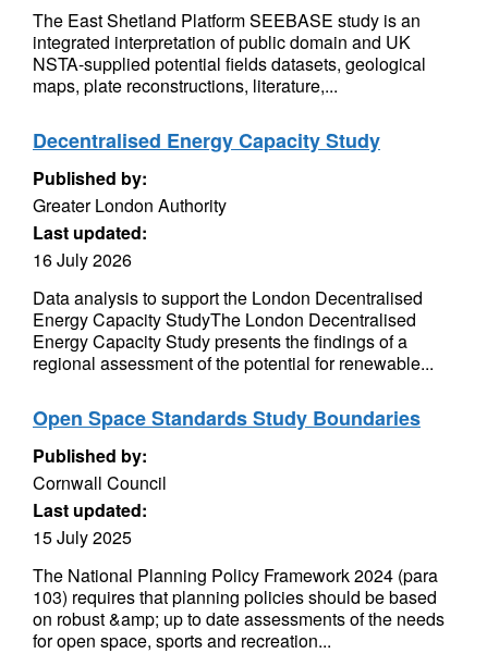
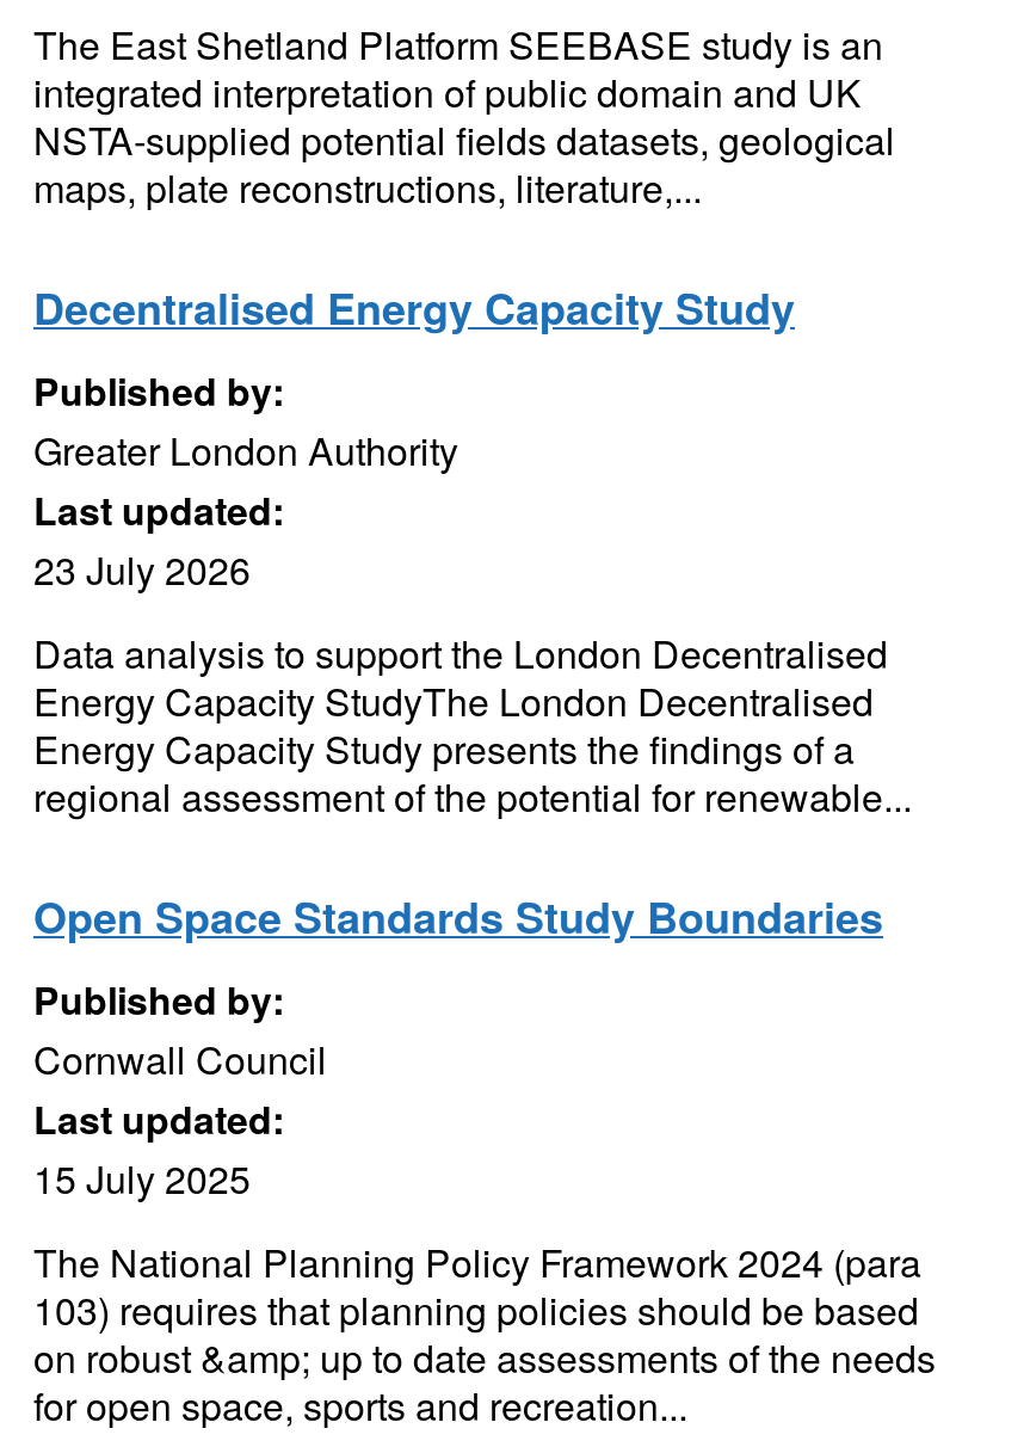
[33,247,132,272] 16 July 2026 -> [33,542,251,597] 23 July 2026

